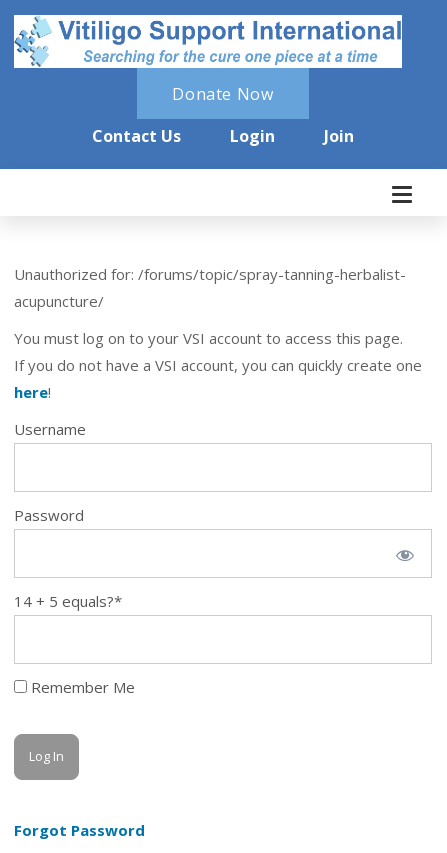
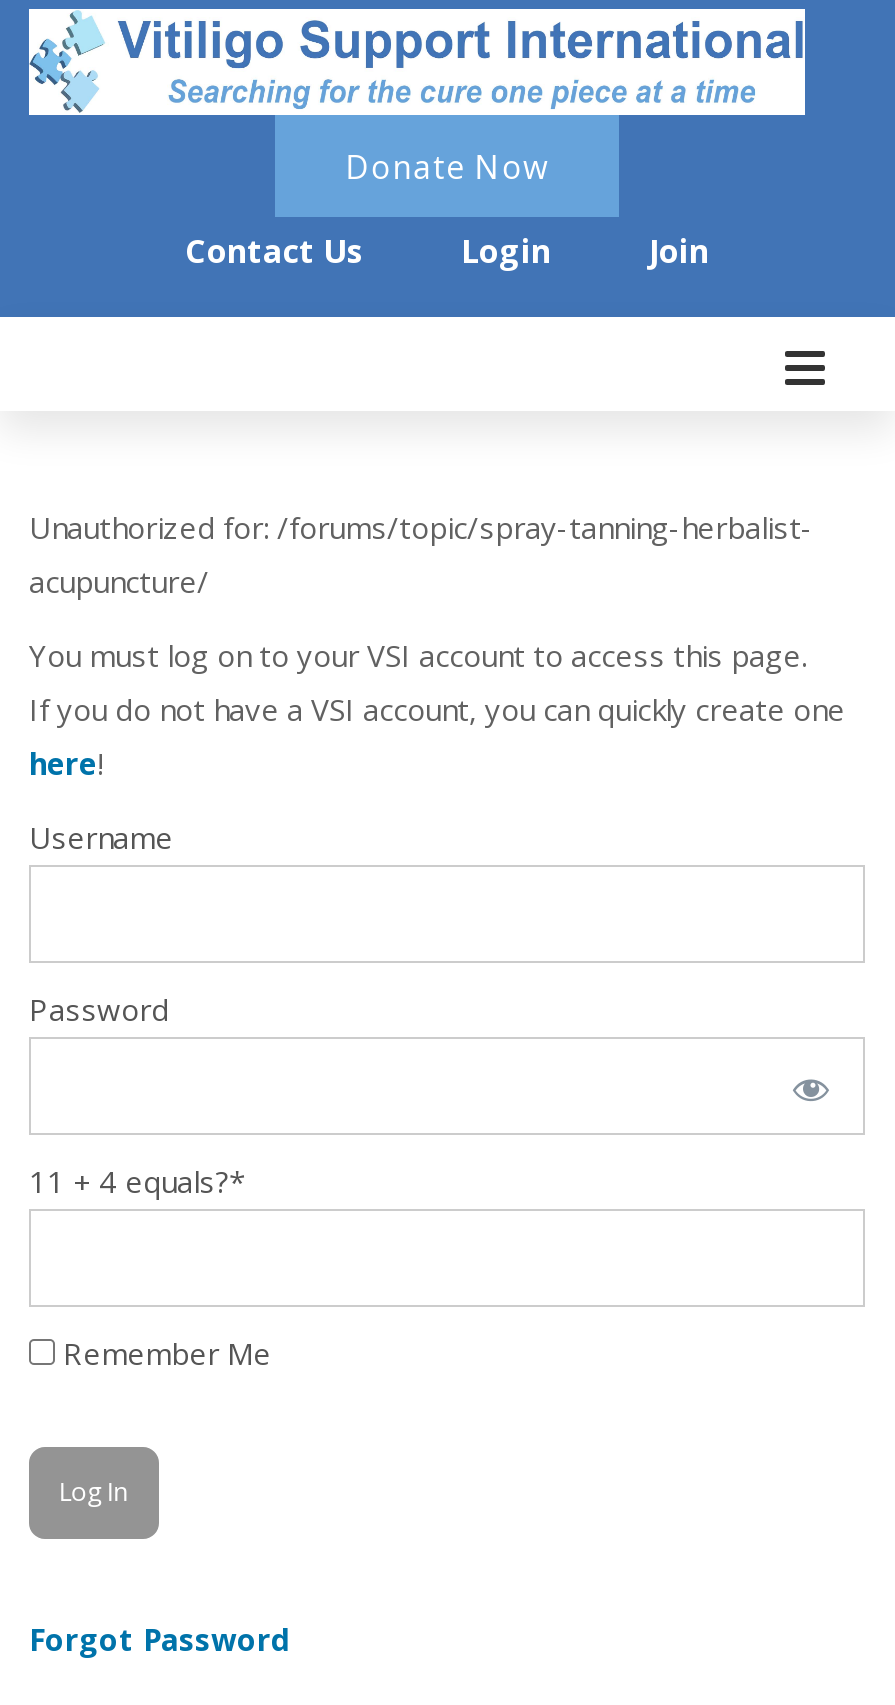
[14,591,122,611] 14 + 5 equals?* -> [29,1161,245,1201] 11 + 4 equals?*

